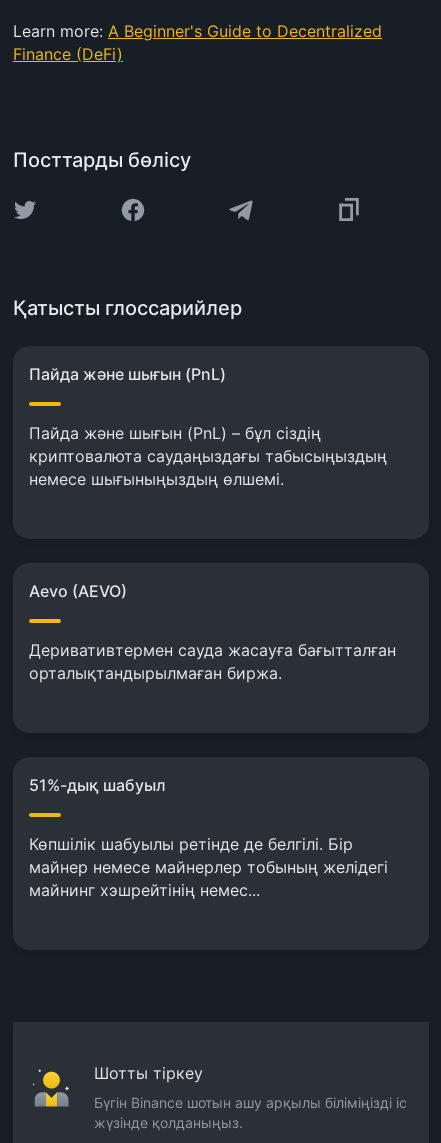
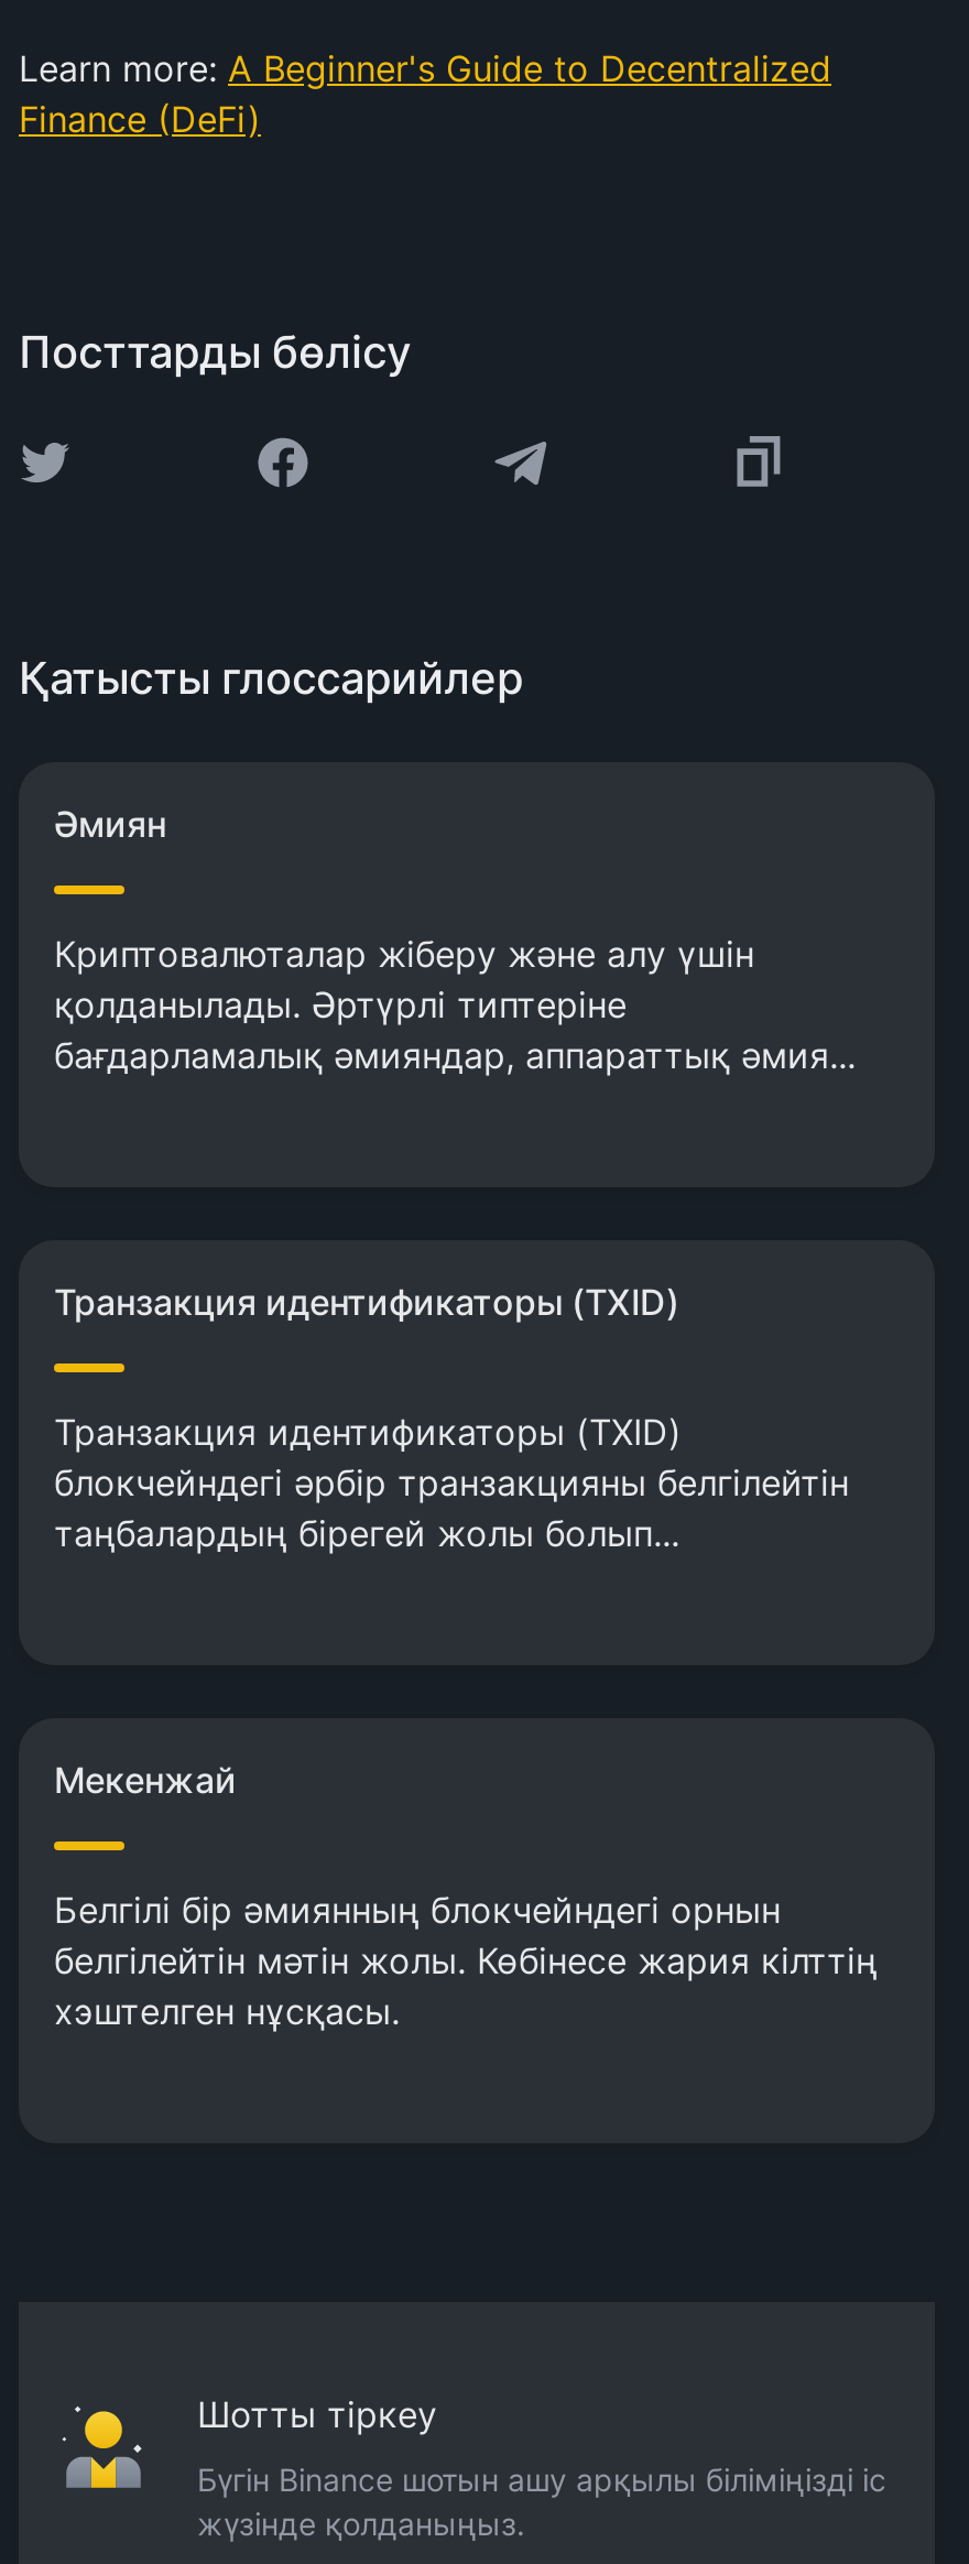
[29,364,226,384] Пайда және шығын (PnL) -> [54,802,166,846] Әмиян
[29,423,387,489] Пайда және шығын (PnL) – бұл сіздің | криптовалюта саудаңыздағы табысыңыздың | немесе шығыныңыздың өлшемі. -> [54,932,856,1077] Криптовалюталар жіберу және алу үшін | қолданылады. Әртүрлі типтеріне | бағдарламалық әмияндар, аппараттық әмия...
[29,581,127,601] Aevo (AEVO) -> [54,1280,679,1324] Транзакция идентификаторы (TXID)
[29,640,396,683] Деривативтермен сауда жасауға бағытталған | орталықтандырылмаған биржа. -> [54,1410,849,1555] Транзакция идентификаторы (TXID) | блокчейндегі әрбір транзакцияны белгілейтін | таңбалардың бірегей жолы болып...
[29,775,166,795] 51%-дық шабуыл -> [54,1758,237,1802] Мекенжай
[29,834,388,900] Көпшілік шабуылы ретінде де белгілі. Бір | майнер немесе майнерлер тобының желідегі | майнинг хэшрейтінің немес... -> [54,1888,878,2033] Белгілі бір әмиянның блокчейндегі орнын | белгілейтін мәтін жолы. Көбінесе жария кілттің | хэштелген нұсқасы.

